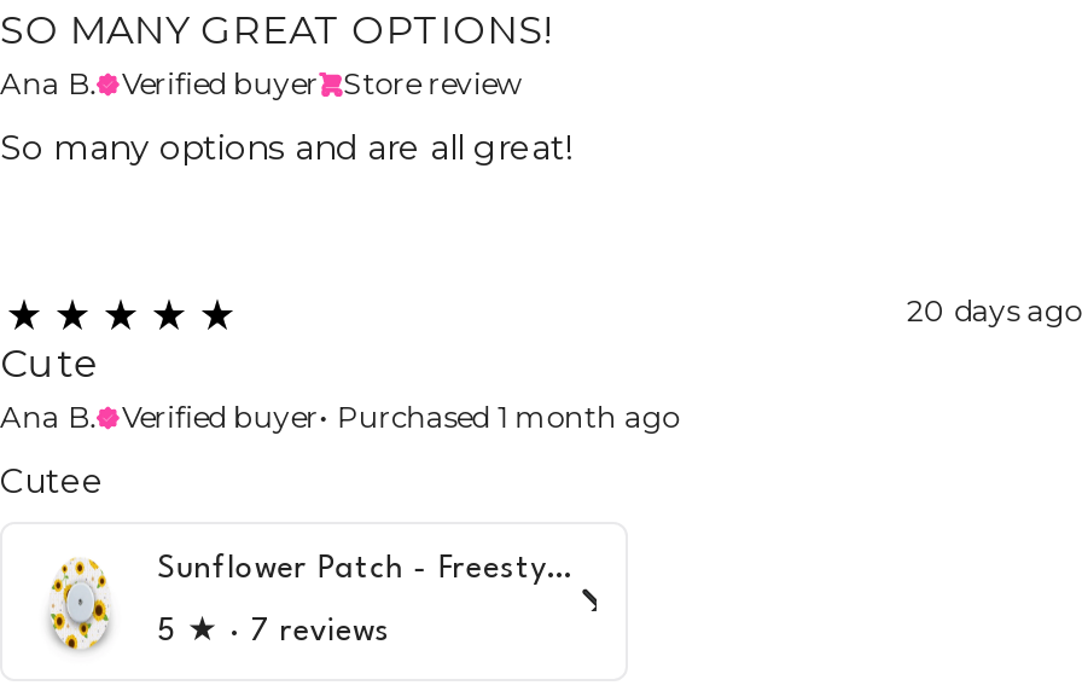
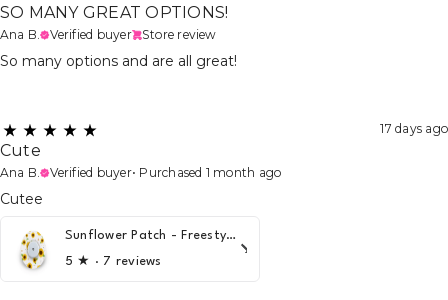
[907,292,1082,328] 20 days ago -> [380,121,448,136] 17 days ago

